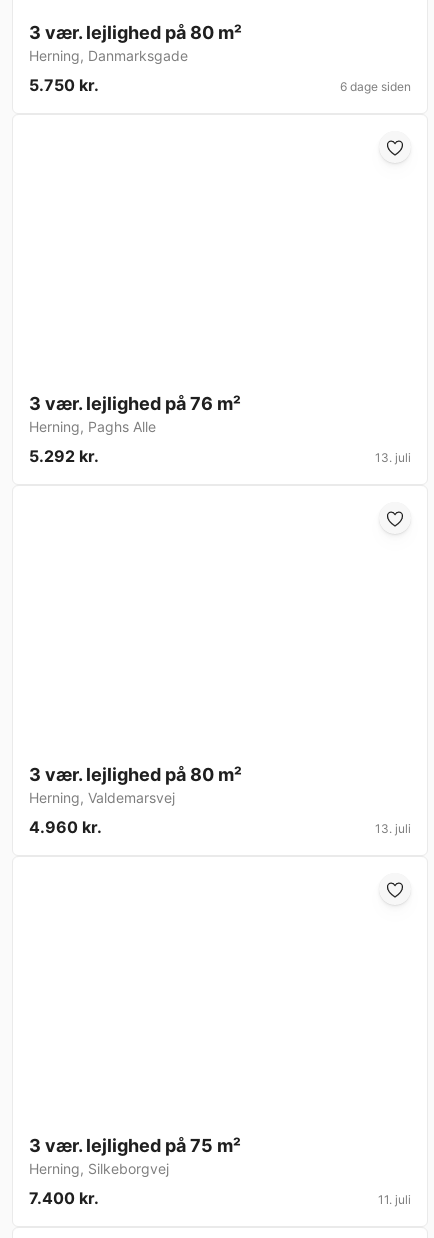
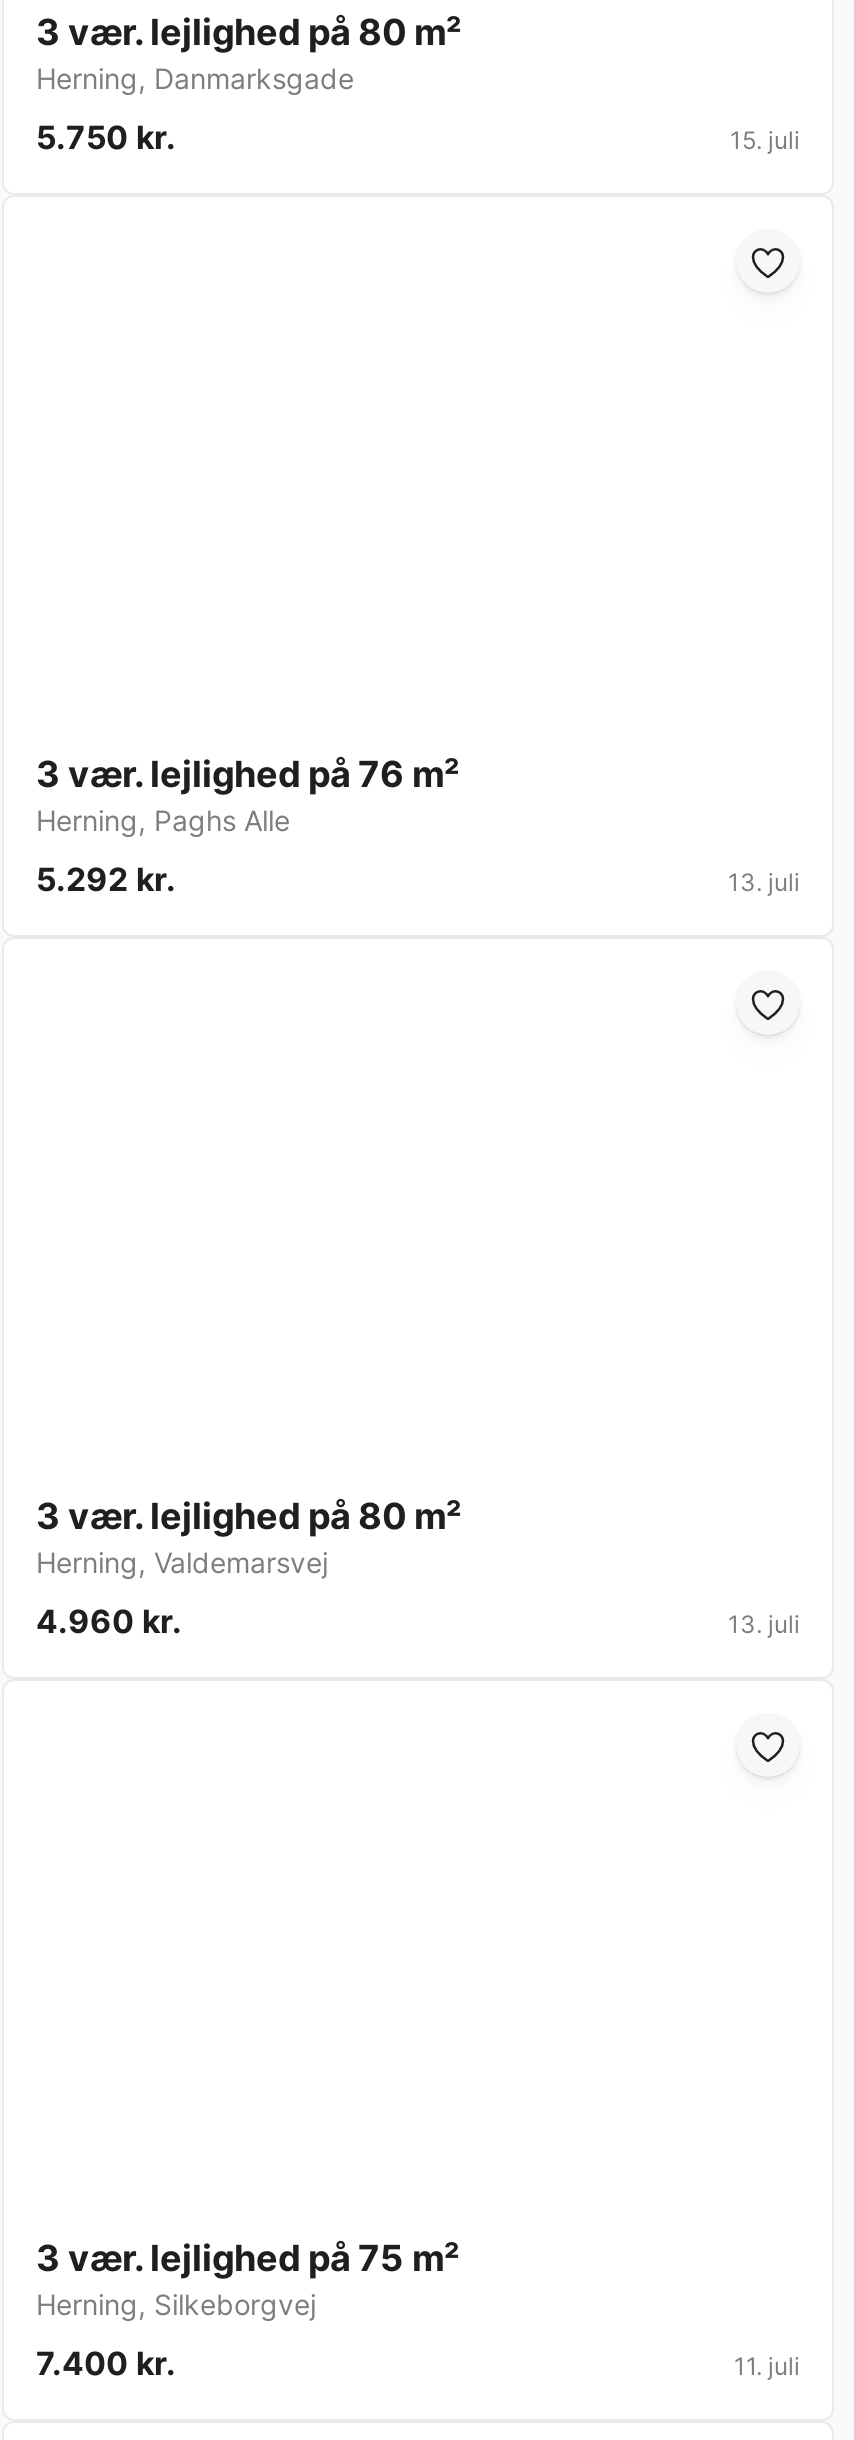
[340,79,411,94] 6 dage siden -> [730,126,800,156] 15. juli

